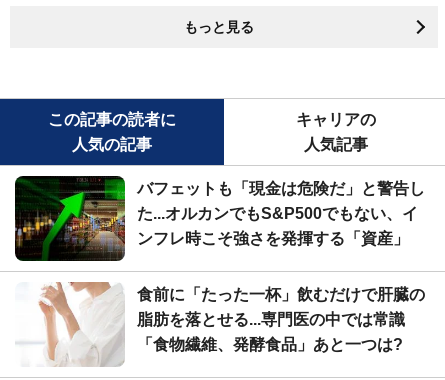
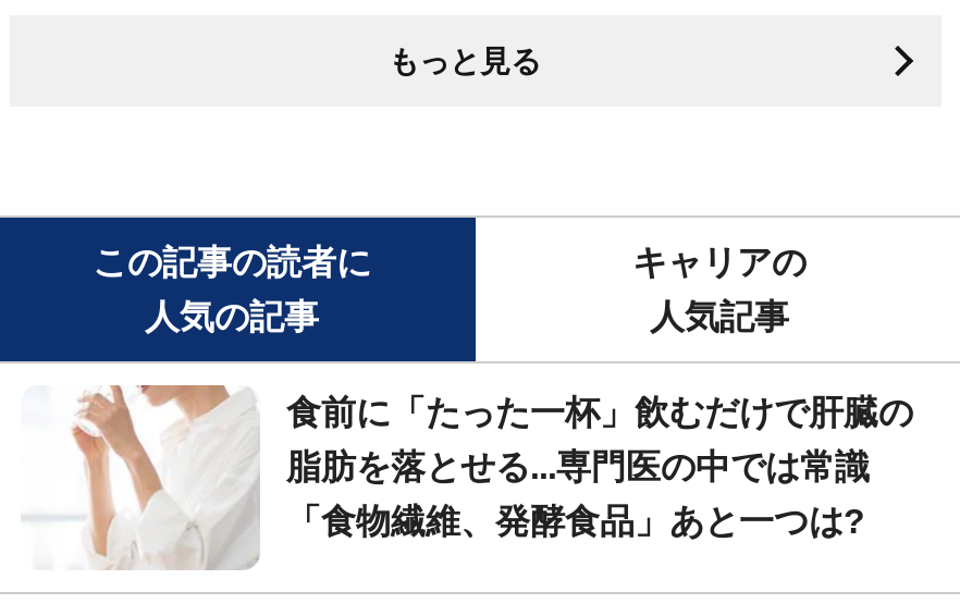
[14,175,425,262] [image] | バフェットも「現金は危険だ」と警告し | た...オルカンでもS&P500でもない、イ | ンフレ時こそ強さを発揮する「資産」 -> none

